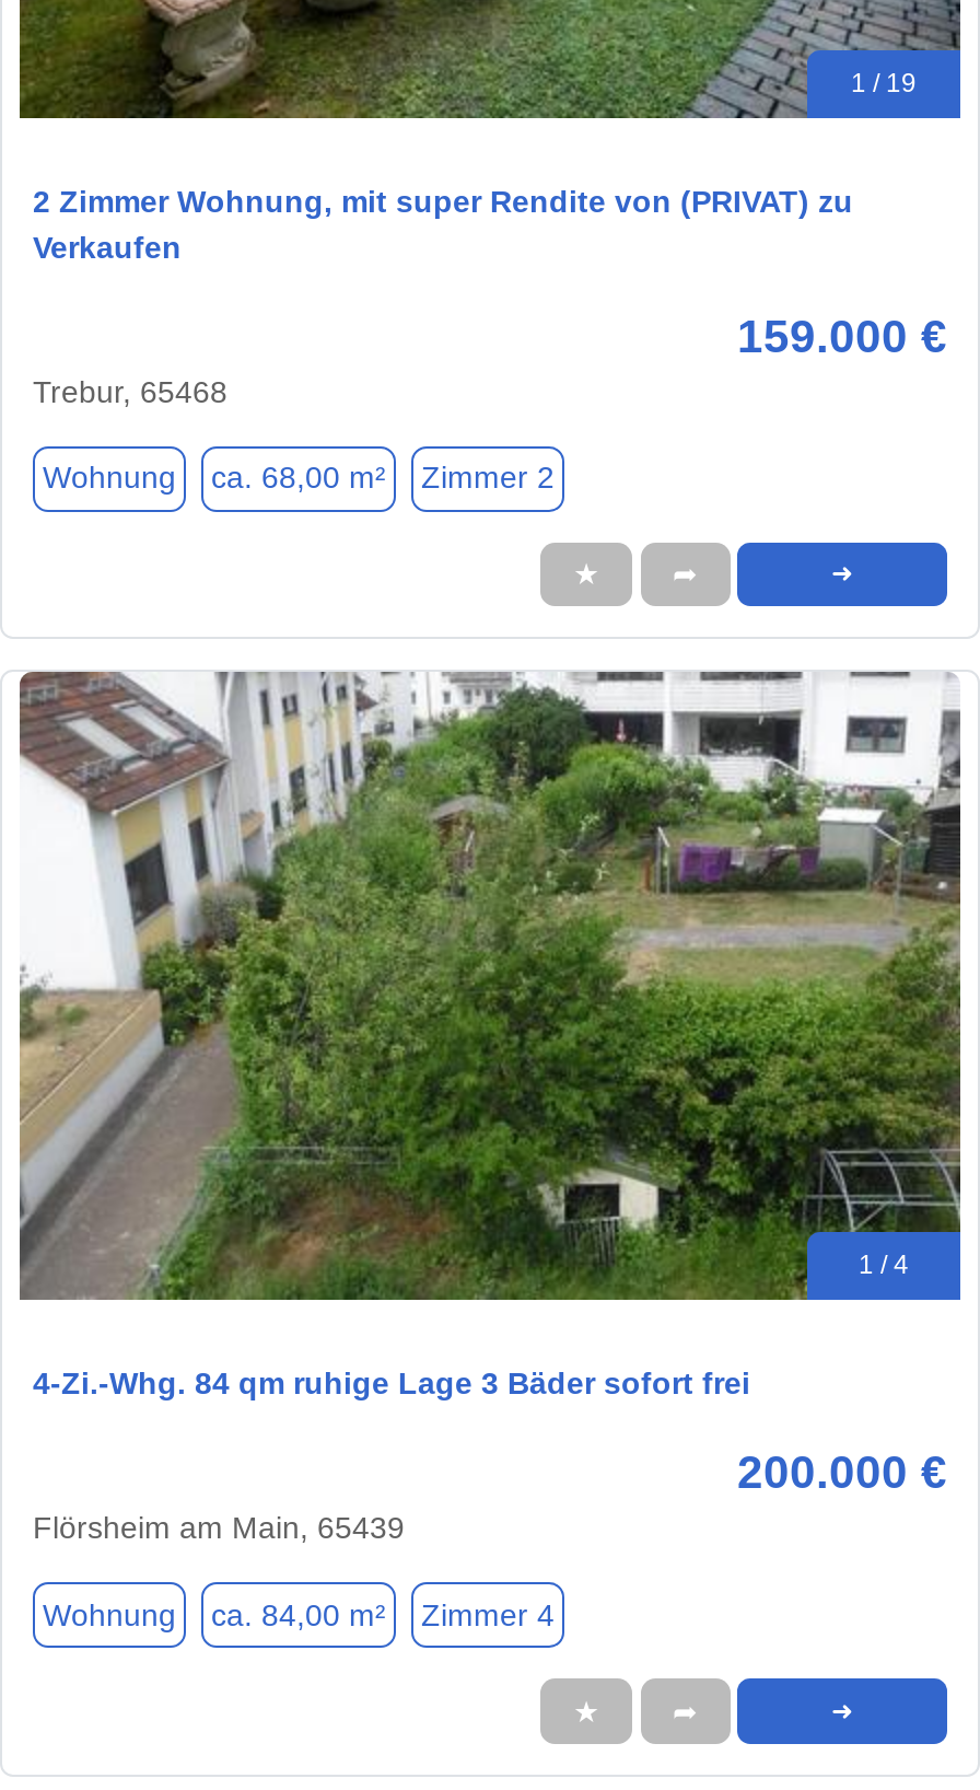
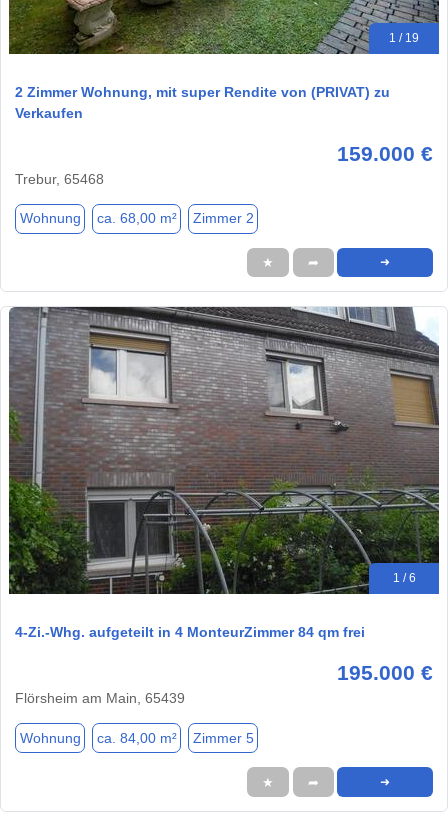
[17,670,962,1302] [image] | 1 / 4 -> [8,306,439,595] [image] | 1 / 6
[33,1367,750,1402] 4-Zi.-Whg. 84 qm ruhige Lage 3 Bäder sofort frei -> [15,624,365,640] 4-Zi.-Whg. aufgeteilt in 4 MonteurZimmer 84 qm frei
[737,1448,947,1498] 200.000 € -> [337,661,433,684] 195.000 €
[43,1597,555,1632] Wohnung ca. 84,00 m² Zimmer 4 -> [19,730,253,746] Wohnung ca. 84,00 m² Zimmer 5

